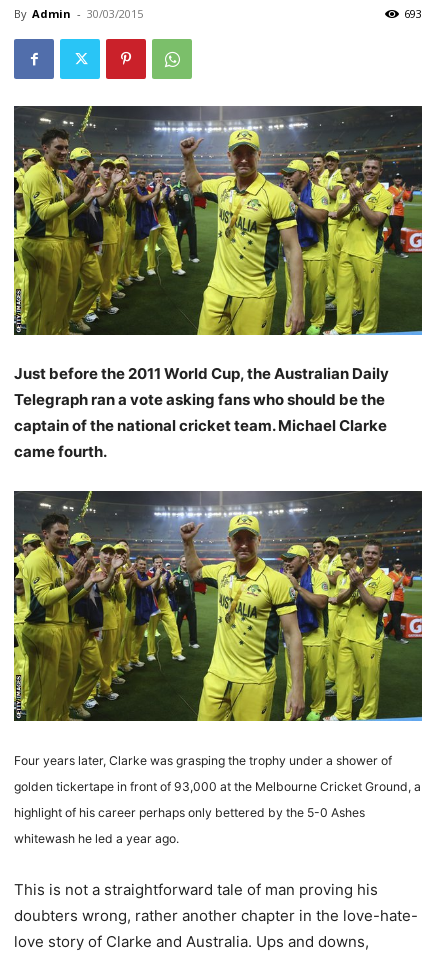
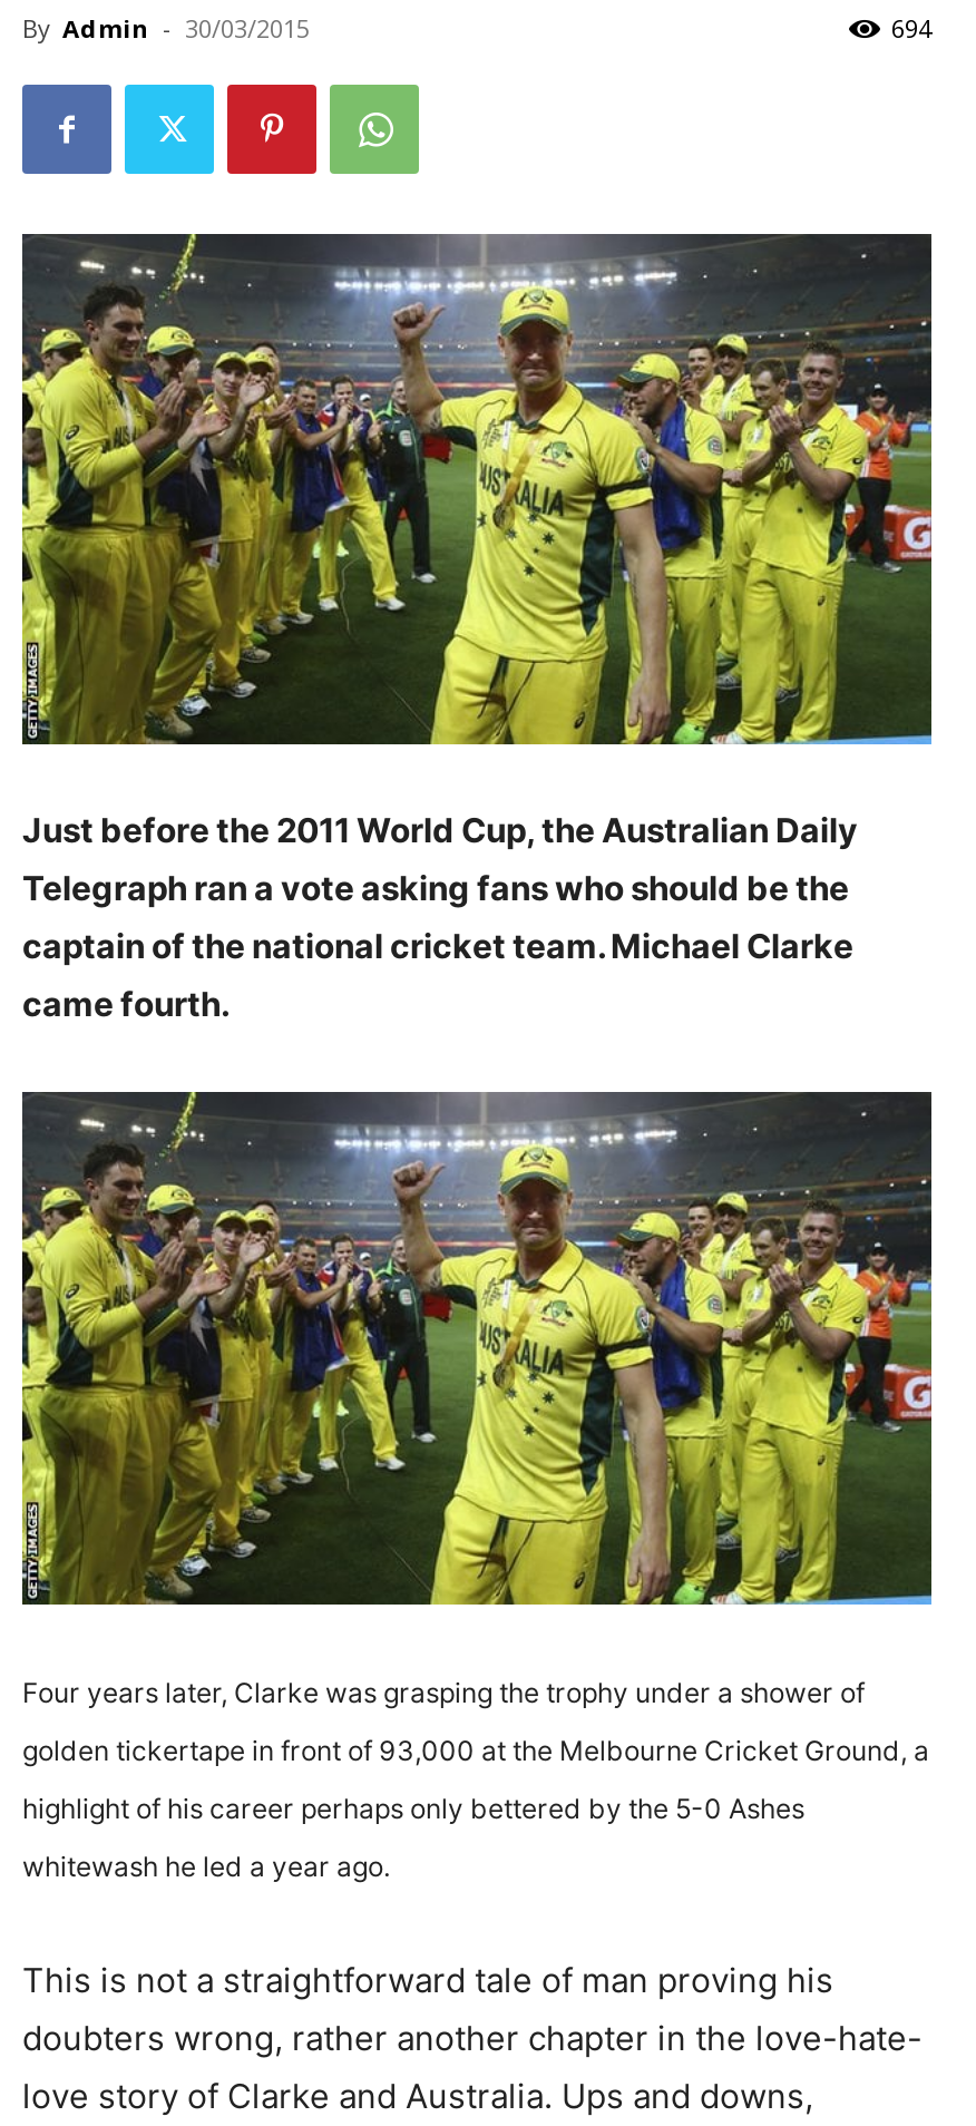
[404,6,422,21] 693 -> [891,11,931,45] 694

